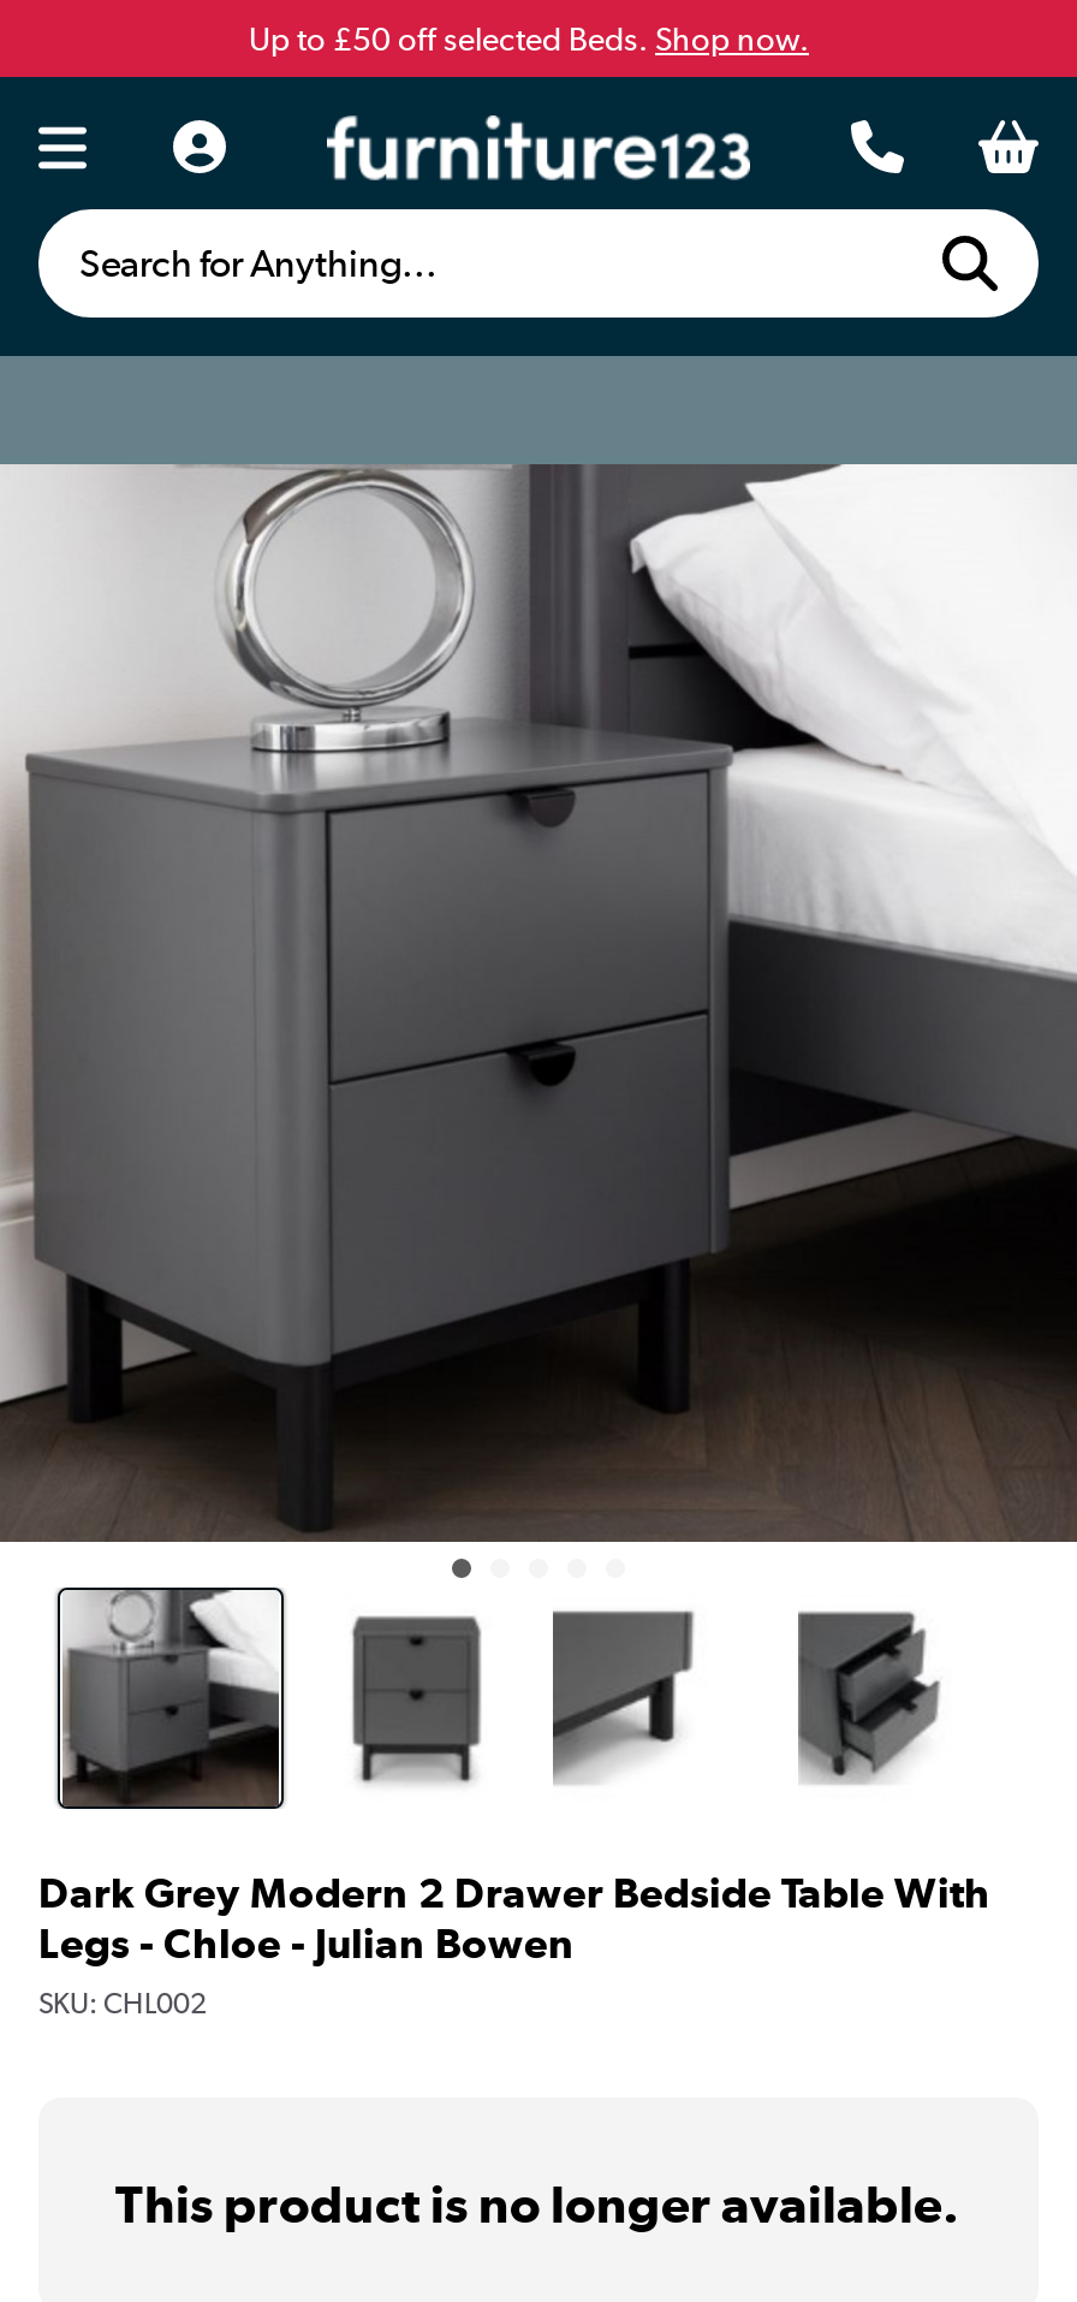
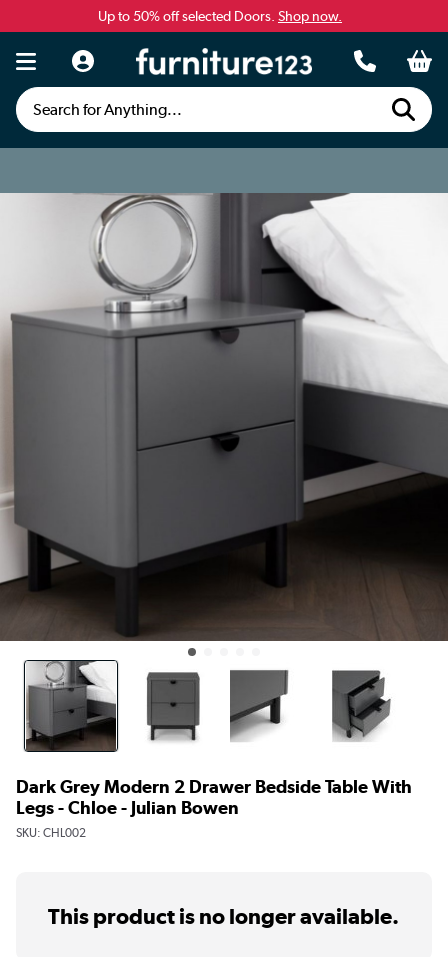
[249,19,809,58] Up to £50 off selected Beds. Shop now. -> [98,8,342,24] Up to 50% off selected Doors. Shop now.

